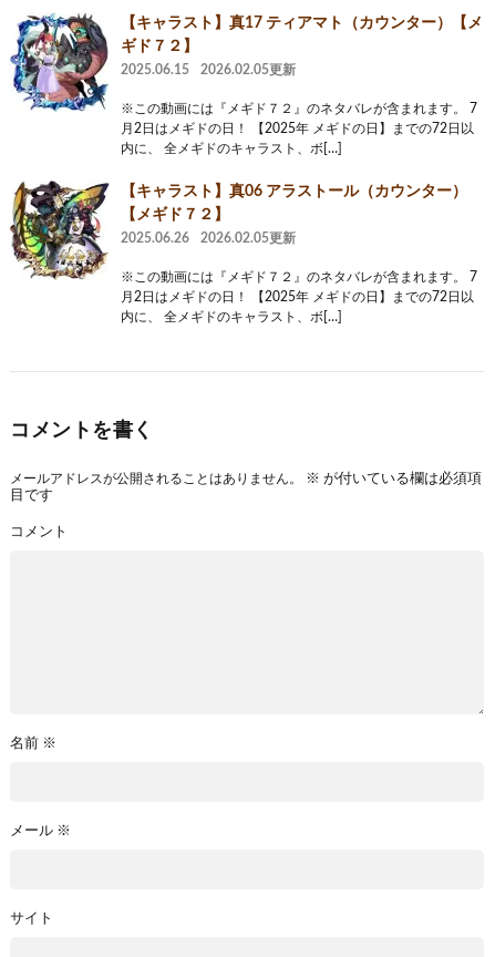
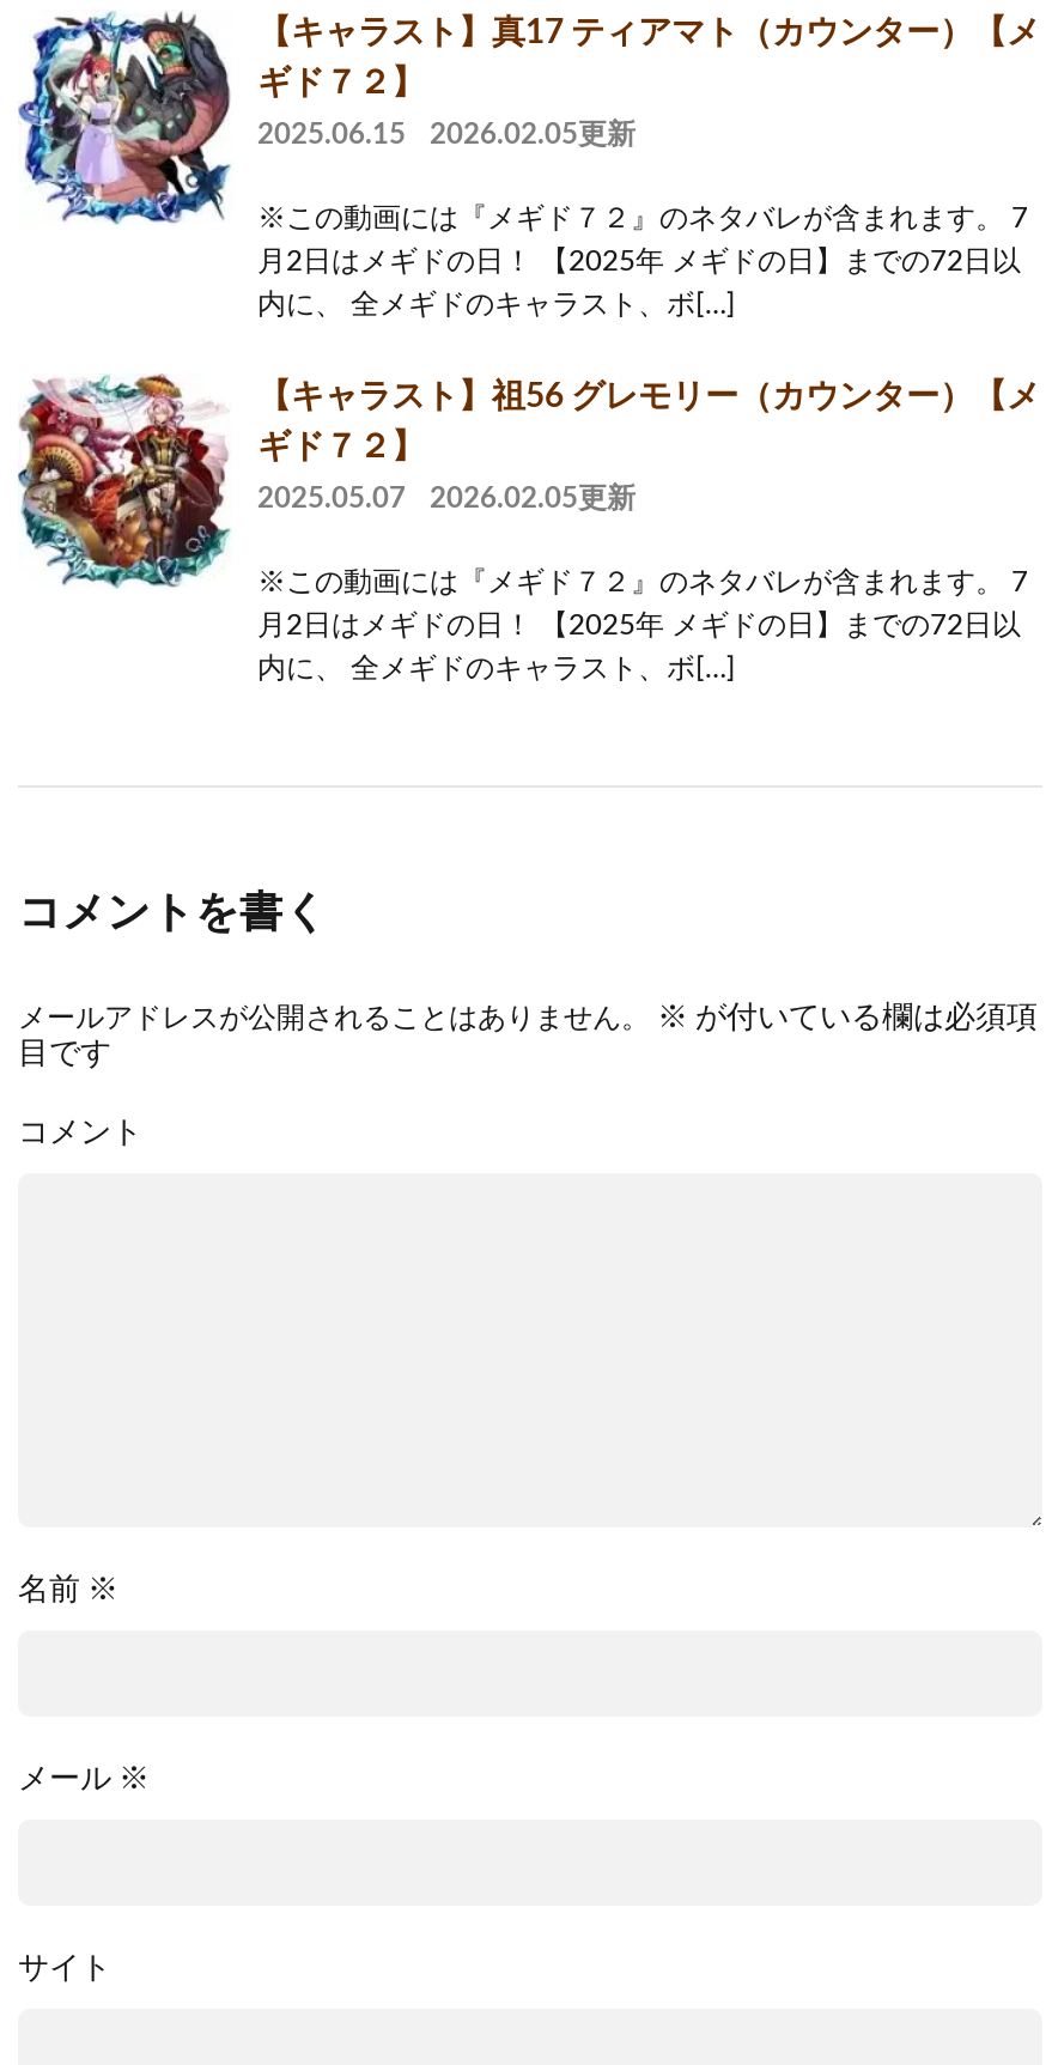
[10,181,467,279] [image] | 【キャラスト】真06 アラストール（カウンター） -> [18,373,1040,587] [image] | 【キャラスト】祖56 グレモリー（カウンター）【メ
[121,207,229,222] 【メギド７２】 -> [257,430,425,464] ギド７２】
[121,231,296,245] 2025.06.26 2026.02.05更新 -> [257,483,636,512] 2025.05.07 2026.02.05更新

